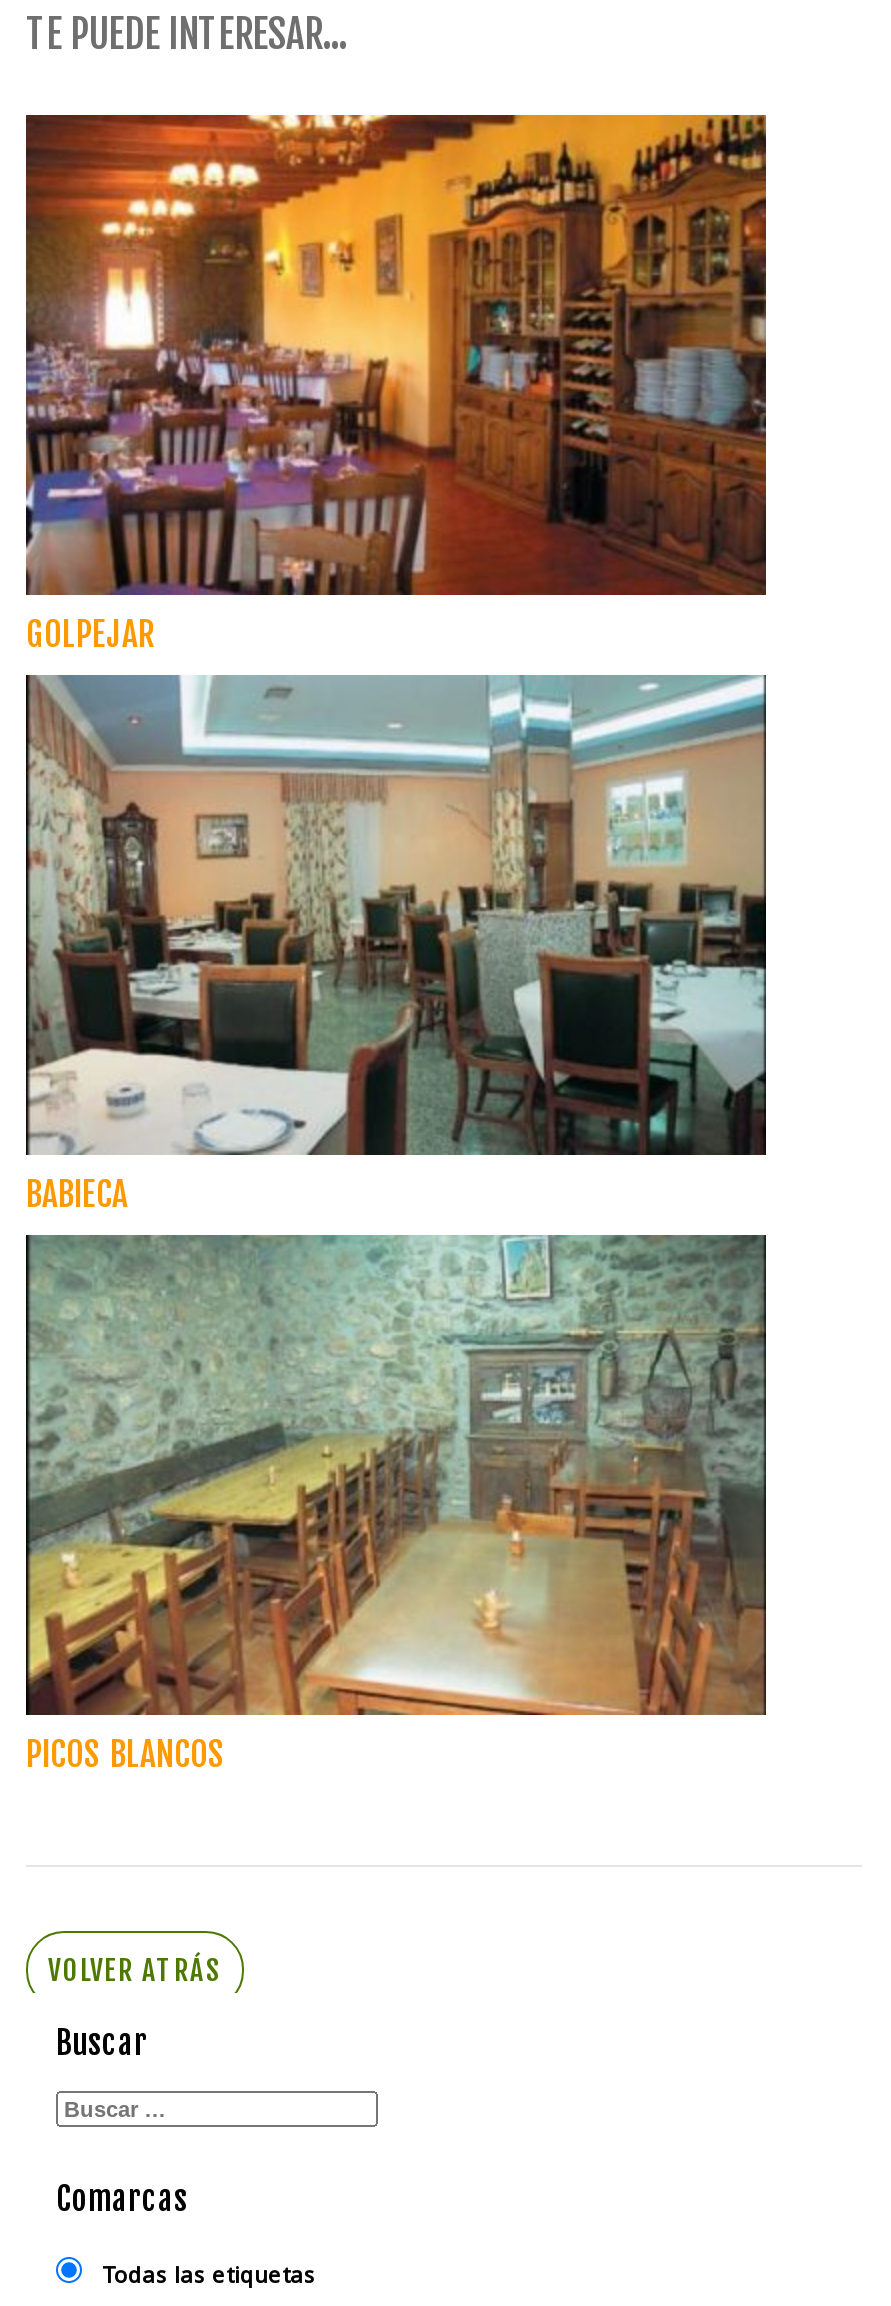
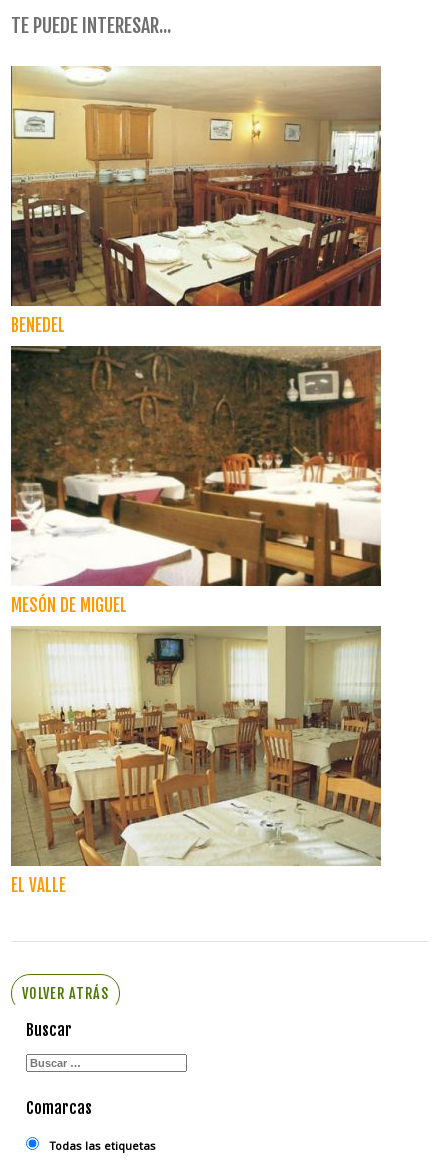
[24,113,768,656] [image] | GOLPEJAR -> [10,65,382,336] [image] | BENEDEL
[24,673,768,1216] [image] | BABIECA -> [10,345,382,616] [image] | MESÓN DE MIGUEL
[24,1233,768,1776] [image] | PICOS BLANCOS -> [10,625,382,896] [image] | EL VALLE

